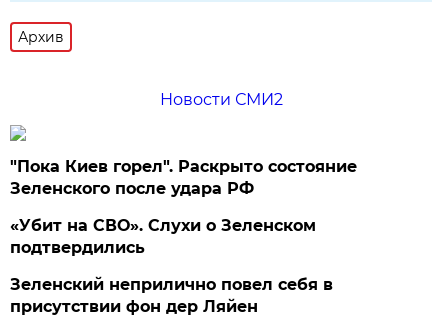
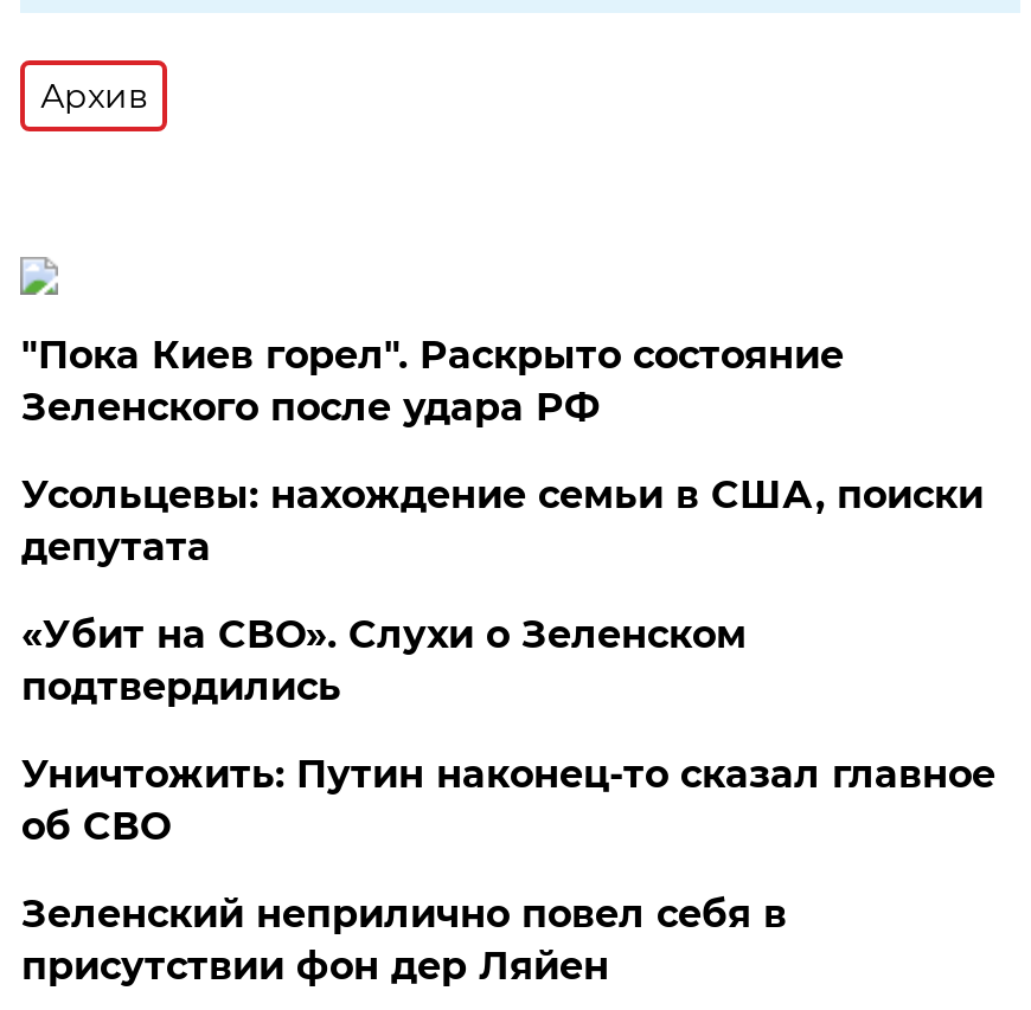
[160,90,283,109] Новости СМИ2 -> none
moved [10,157,357,198] -> [21,333,844,430]: "Пока Киев горел". Раскрыто состояние | Зеленского после удара РФ
none -> [21,472,983,570] Усольцевы: нахождение семьи в США, поиски | депутата
none -> [21,752,995,849] Уничтожить: Путин наконец-то сказал главное | об СВО

